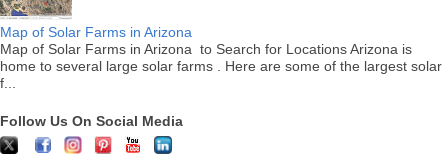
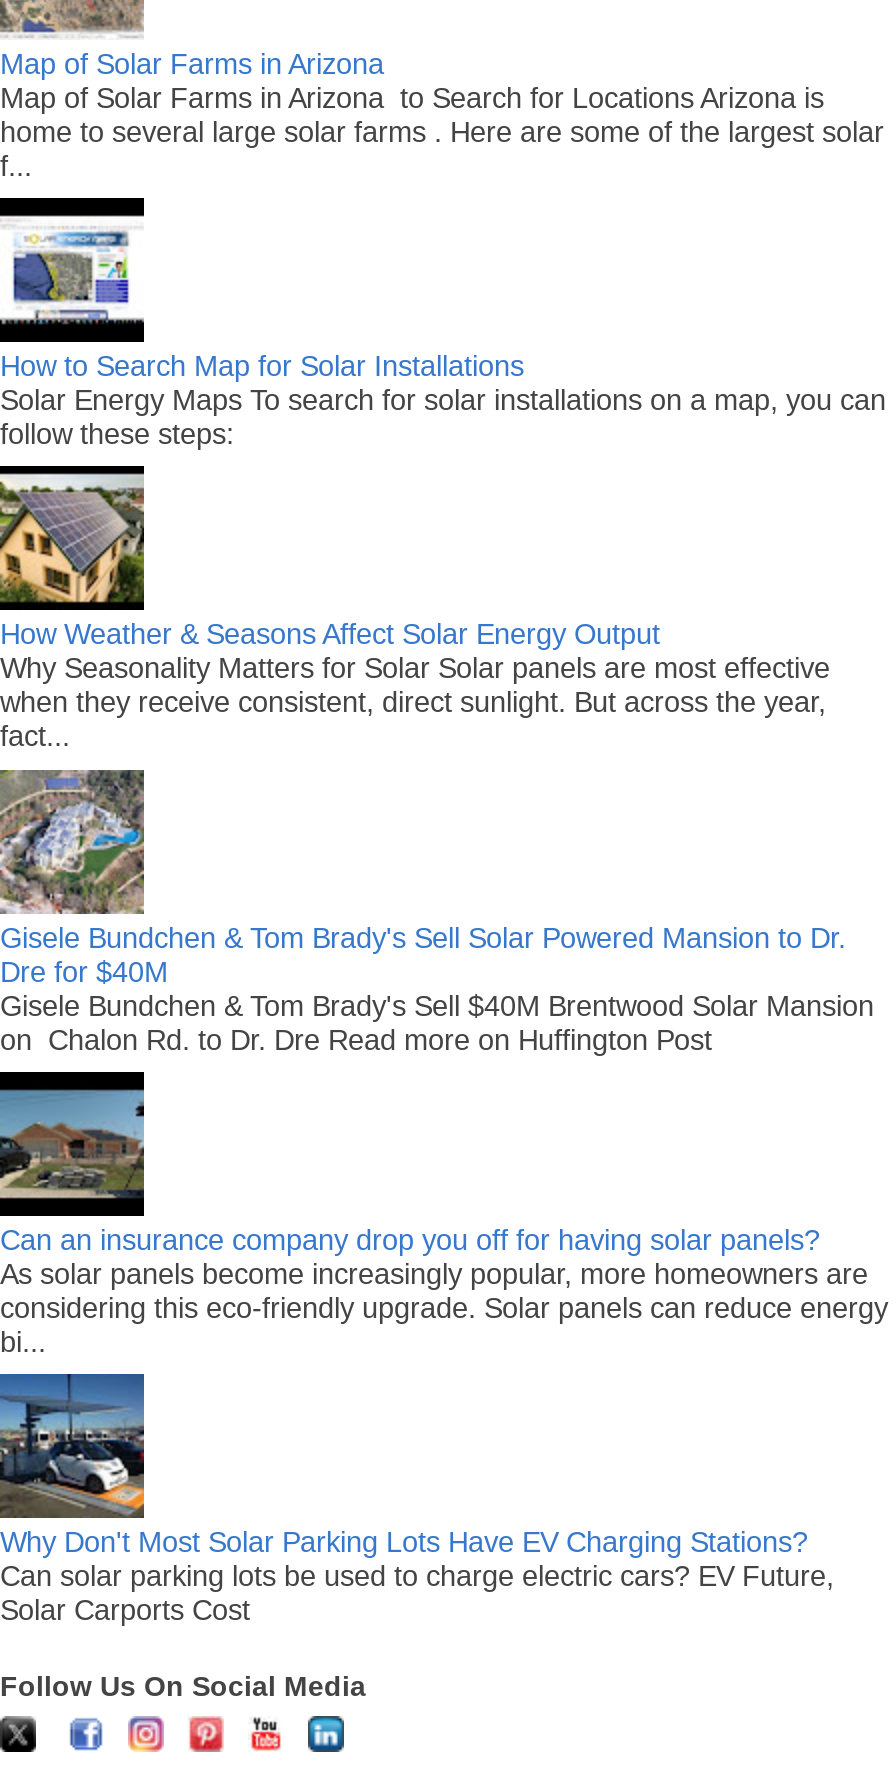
none -> [0,196,886,450] [image] | How to Search Map for Solar Installations | Solar Energy Maps To search for solar installations on a map, you can | follow these steps:
none -> [0,466,830,753] [image] | How Weather & Seasons Affect Solar Energy Output | Why Seasonality Matters for Solar Solar panels are most effective | when they receive consistent, direct sunlight. But across the year, | fact...
none -> [0,768,874,1055] [image] | Gisele Bundchen & Tom Brady's Sell Solar Powered Mansion to Dr. | Dre for $40M | Gisele Bundchen & Tom Brady's Sell $40M Brentwood Solar Mansion | on Chalon Rd. to Dr. Dre Read more on Huffington Post
none -> [0,1070,888,1358] [image] | Can an insurance company drop you off for having solar panels? | As solar panels become increasingly popular, more homeowners are | considering this eco-friendly upgrade. Solar panels can reduce energy | bi...
none -> [0,1372,834,1626] [image] | Why Don't Most Solar Parking Lots Have EV Charging Stations? | Can solar parking lots be used to charge electric cars? EV Future, | Solar Carports Cost

